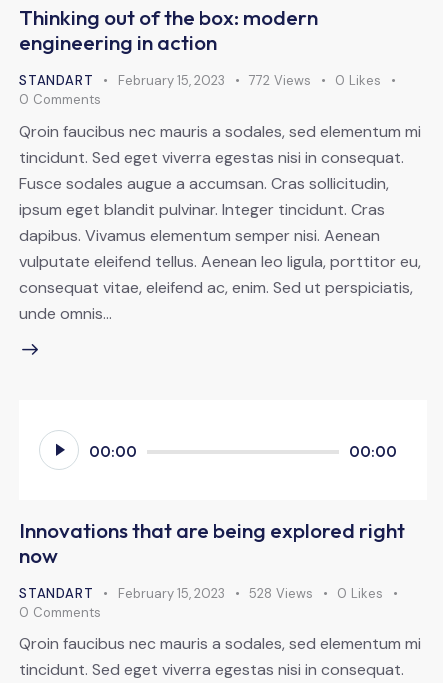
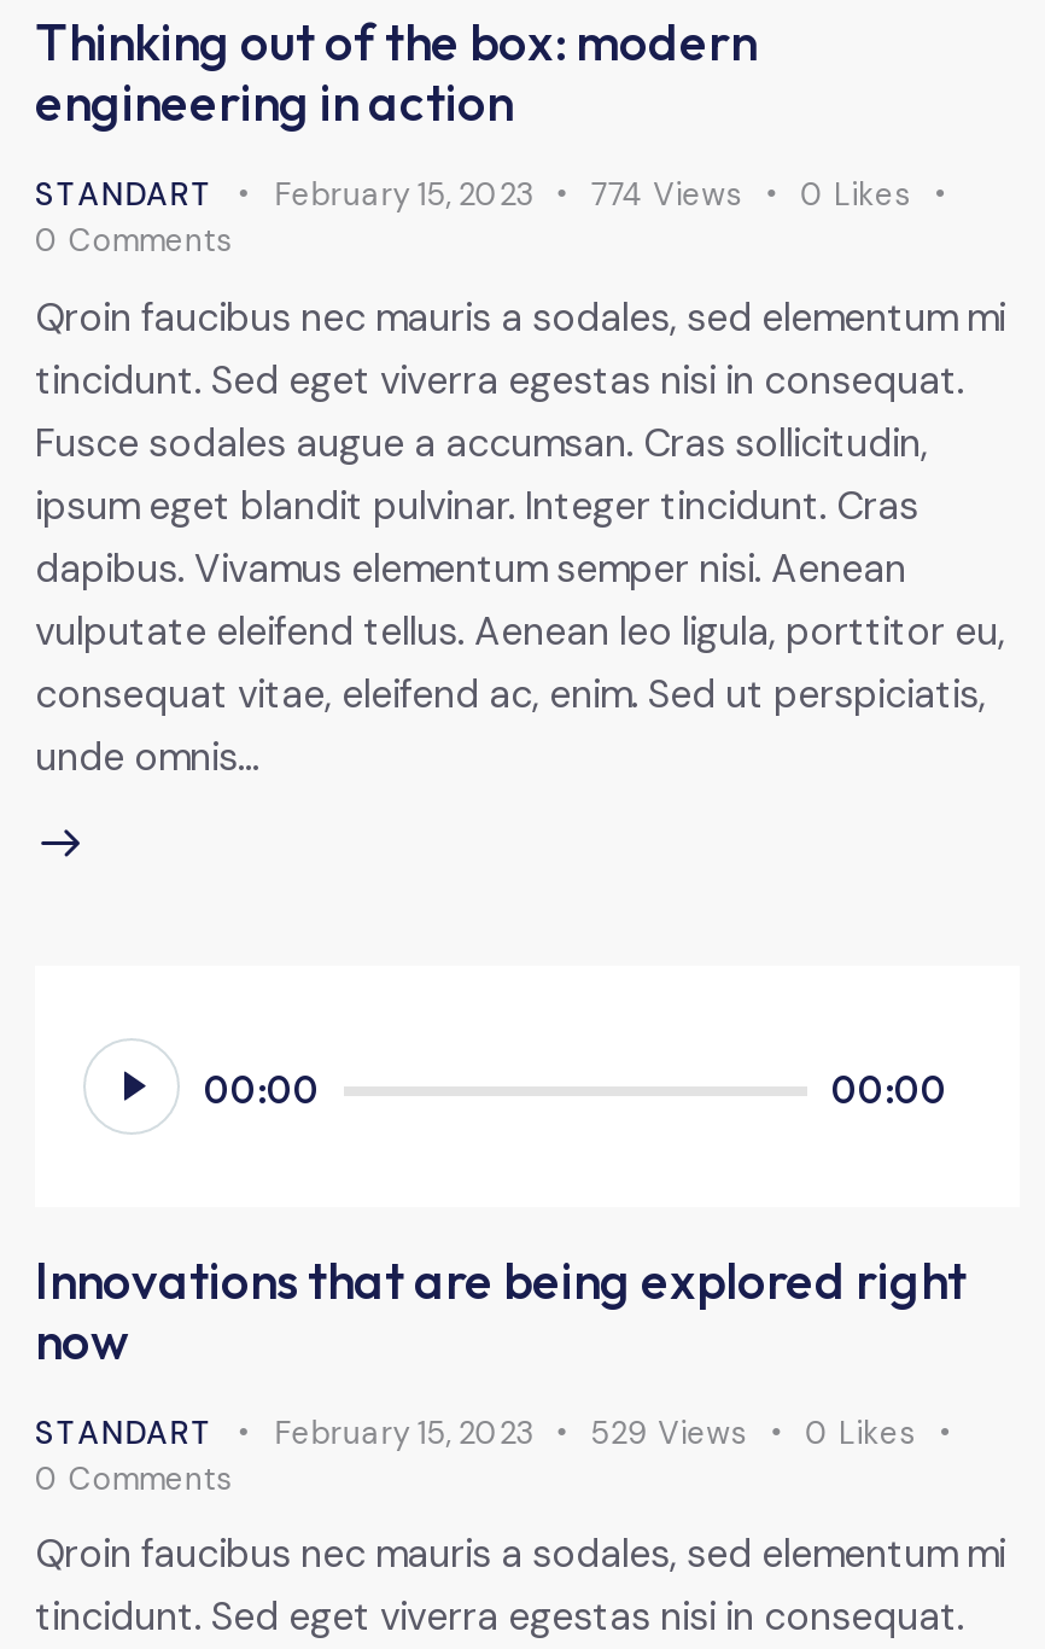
[249,72,311,89] 772 Views -> [591,174,742,215] 774 Views
[249,585,313,602] 528 Views -> [591,1411,747,1452] 529 Views

